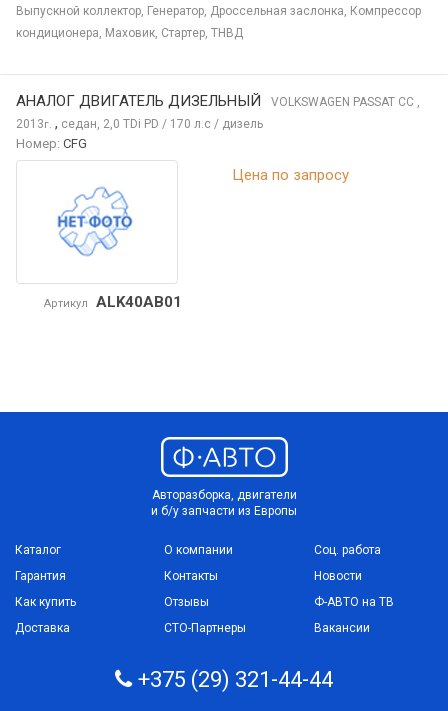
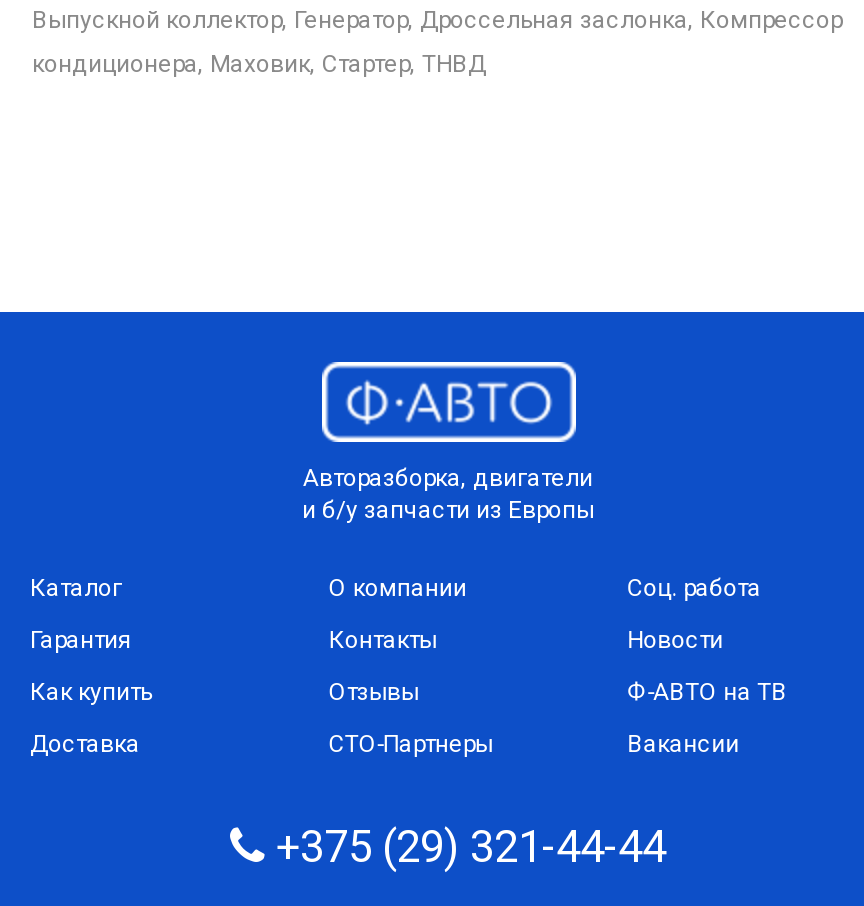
[16,92,420,151] АНАЛОГ ДВИГАТЕЛЬ ДИЗЕЛЬНЫЙ | VOLKSWAGEN PASSAT CC, | 2013г. , седан, 2,0 TDi PD / 170 л.с / дизель | Номер: CFG -> none
[232,166,349,184] Цена по запросу -> none
[43,186,181,311] [image] | Артикул | ALK40AB01 -> none

